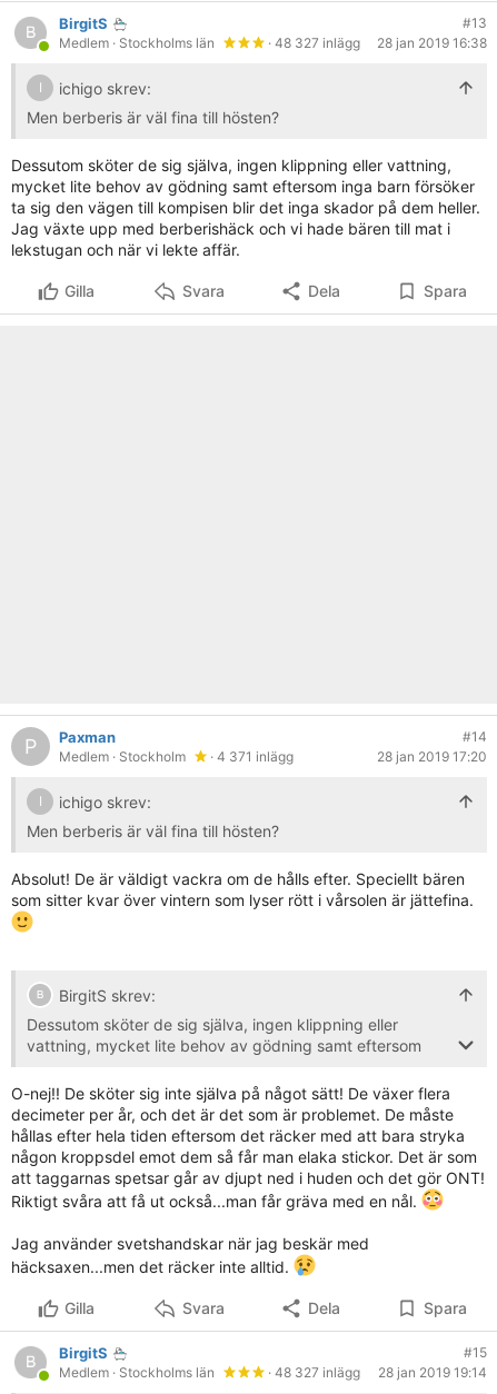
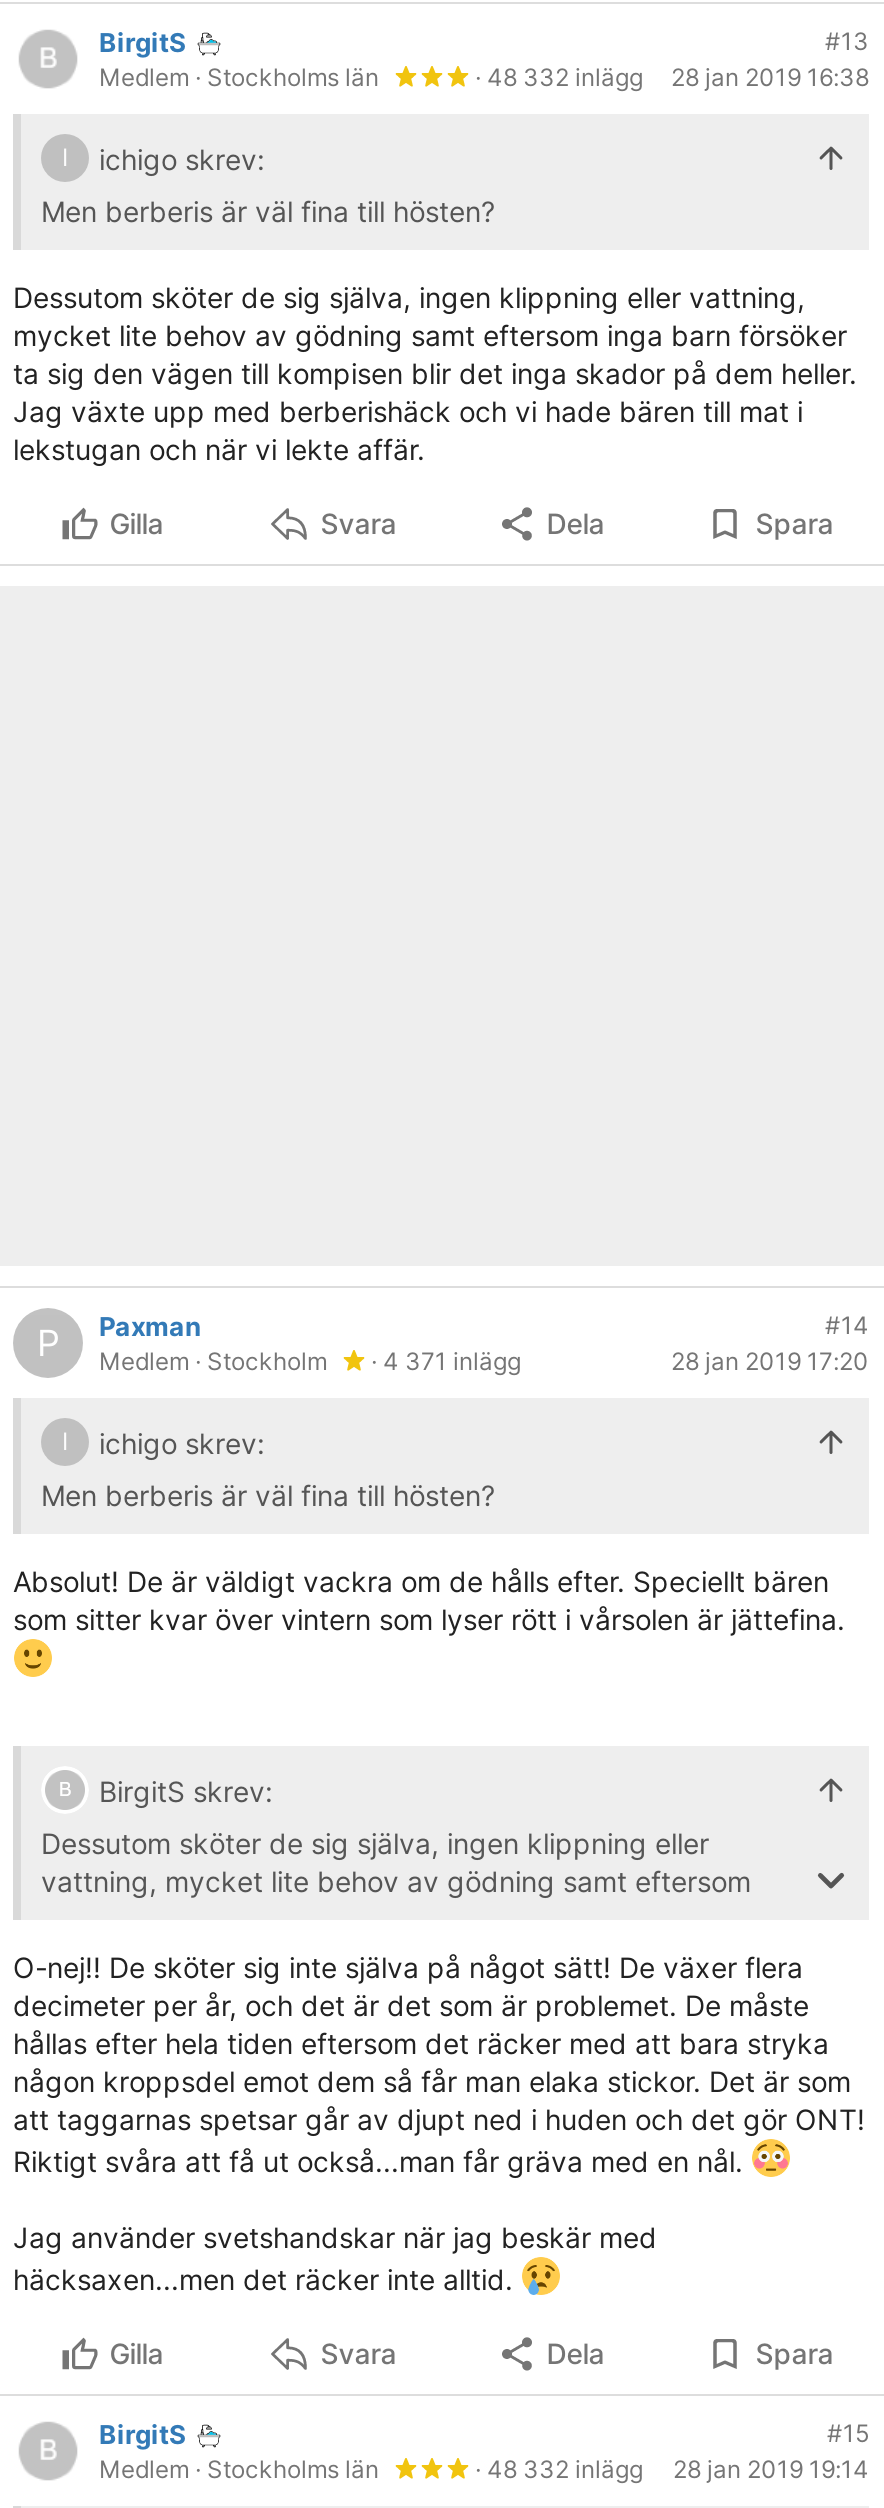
[265,35,487,51] · 48 327 inlägg 28 jan 2019 16:38 -> [469,62,869,92] · 48 332 inlägg 28 jan 2019 16:38
[265,1364,487,1381] · 48 327 inlägg 28 jan 2019 19:14 -> [469,2454,869,2484] · 48 332 inlägg 28 jan 2019 19:14

